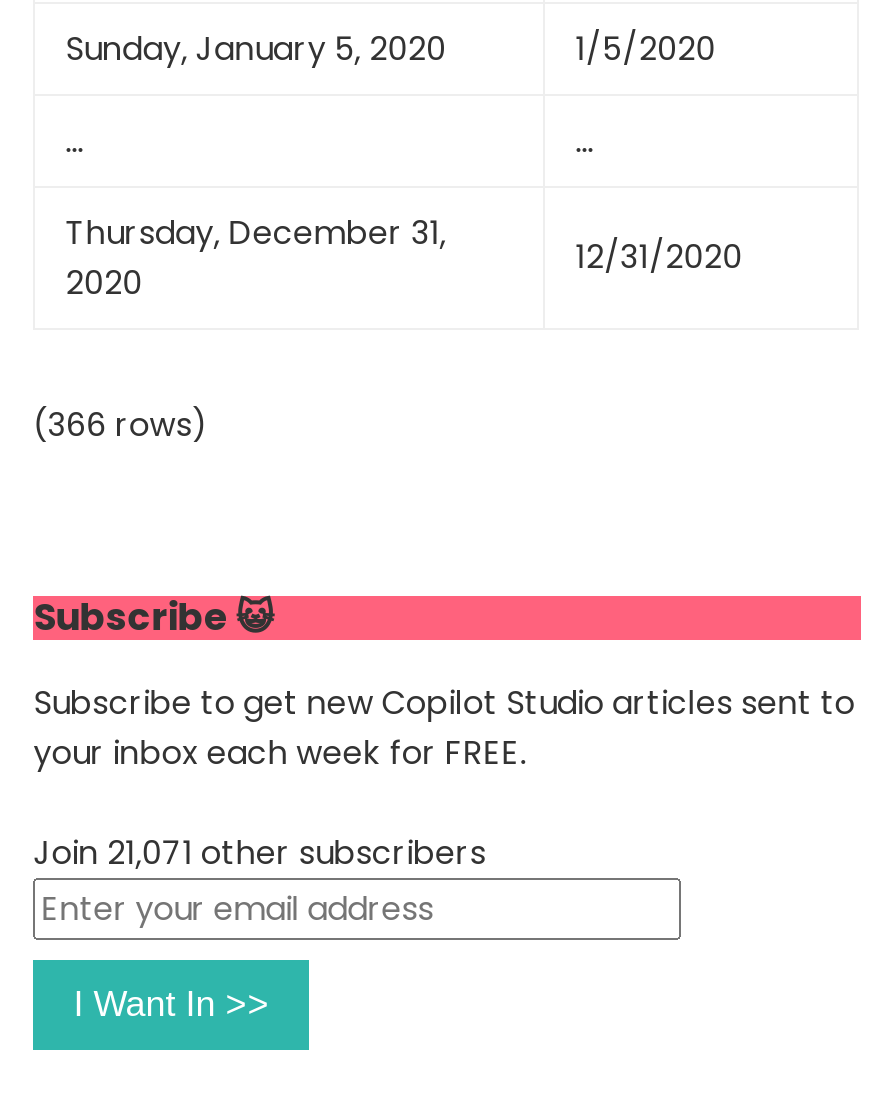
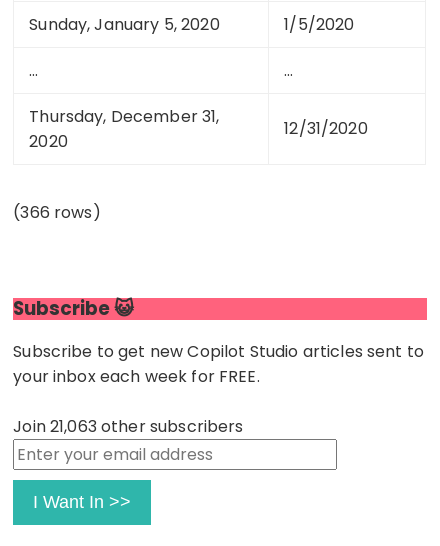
[33,829,486,875] Join 21,071 other subscribers -> [13,415,244,438] Join 21,063 other subscribers

